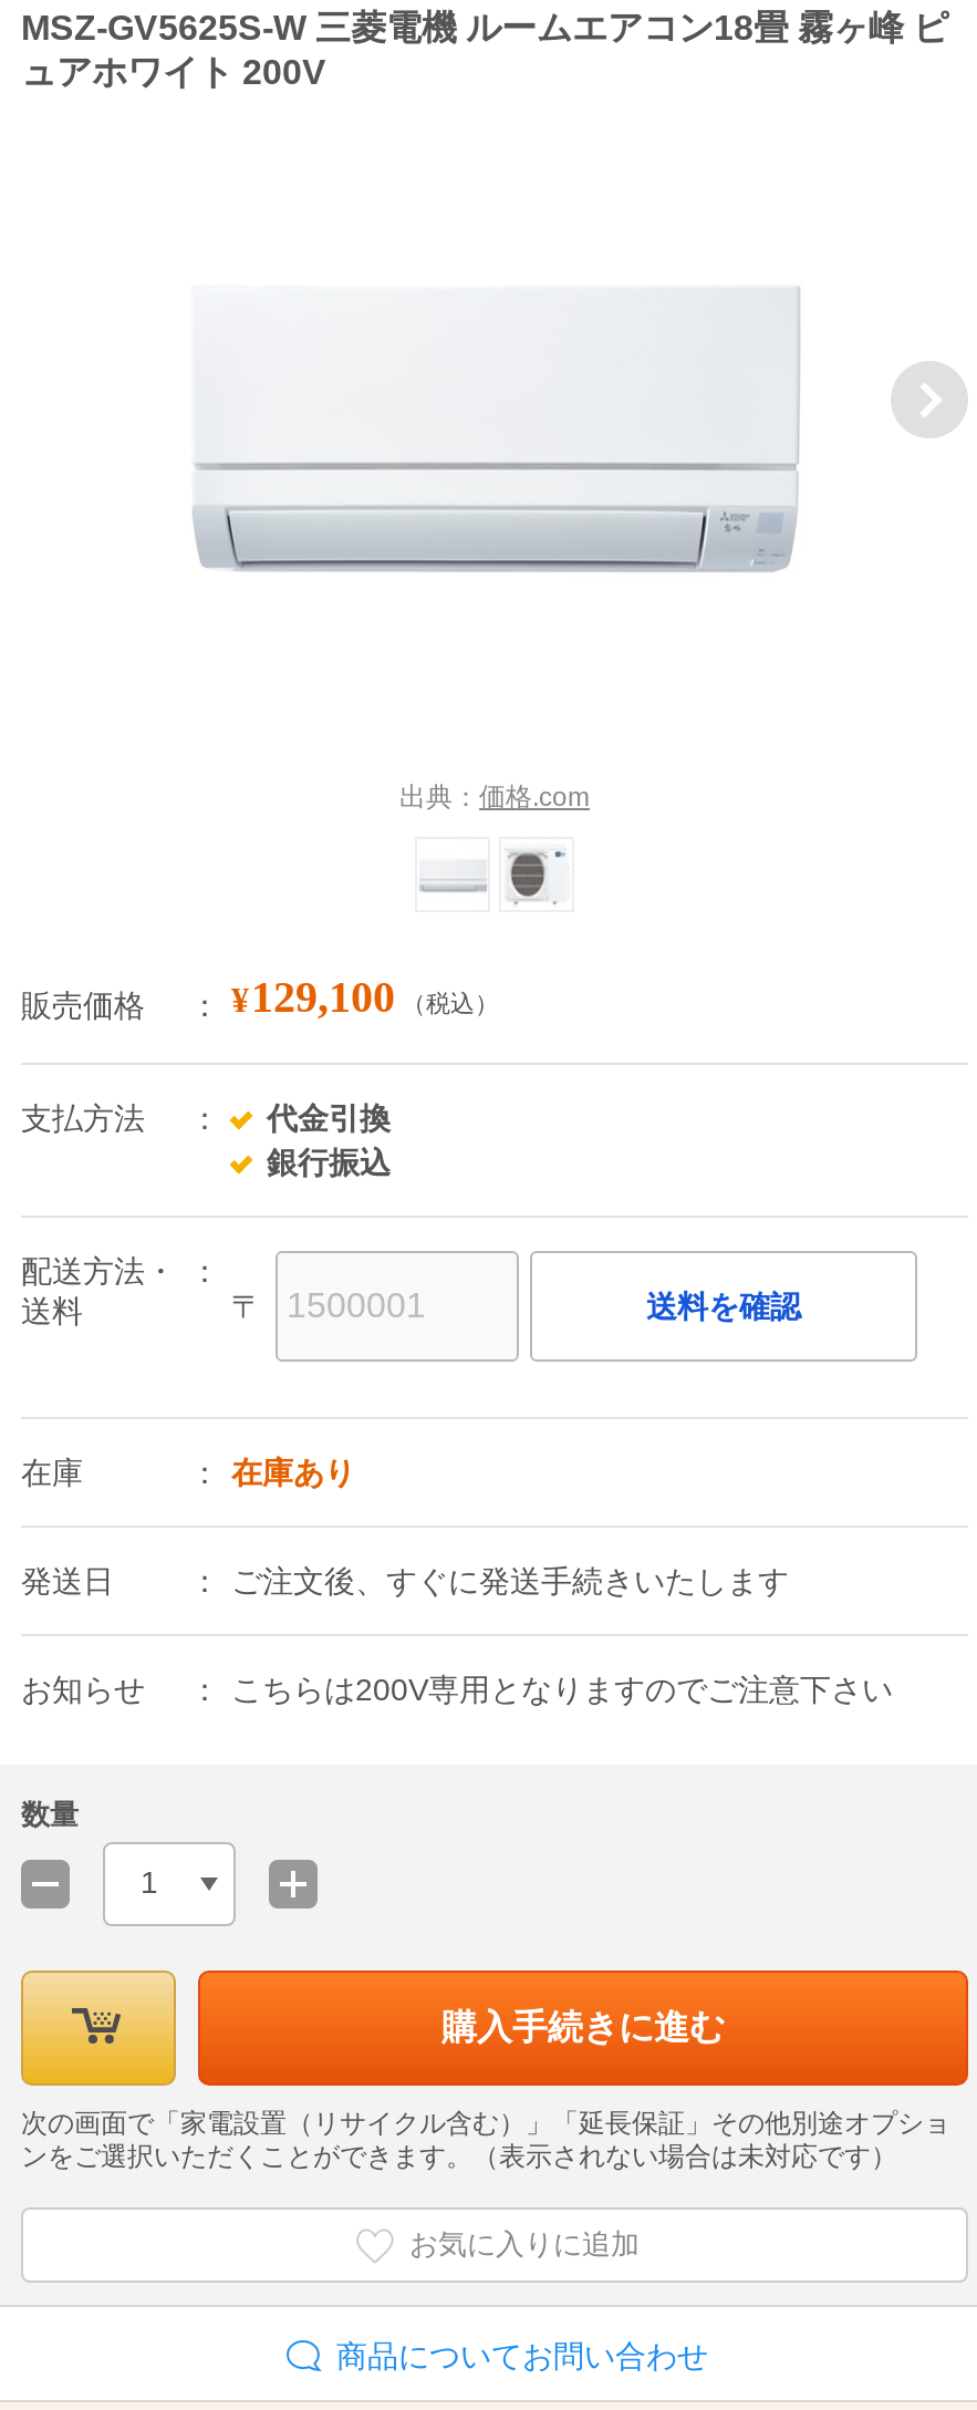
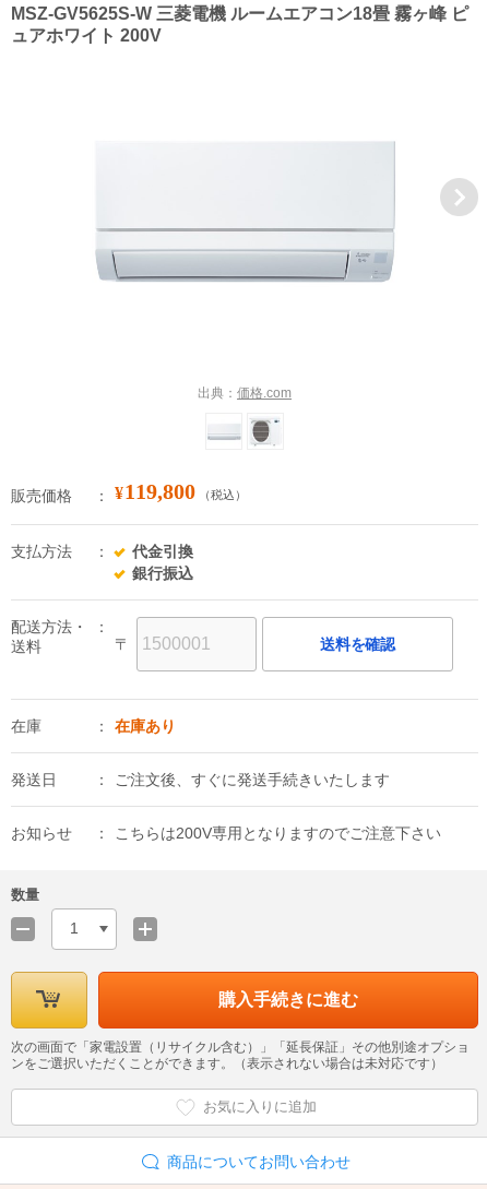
[231,971,499,1020] ¥129,100 （税込） -> [115,479,247,503] ¥119,800 （税込）

